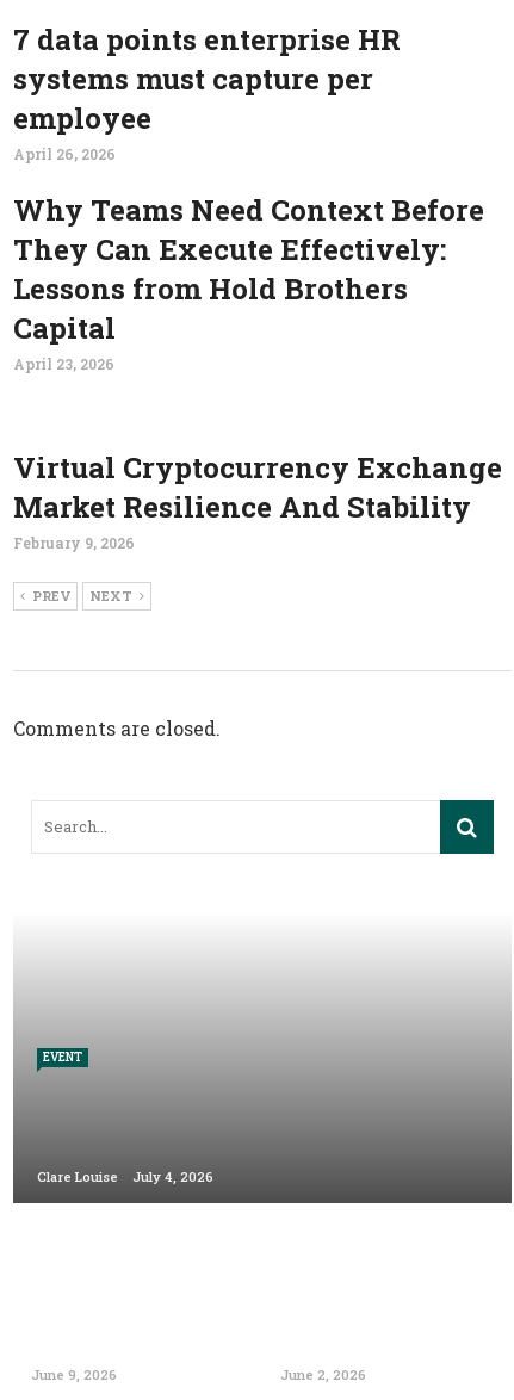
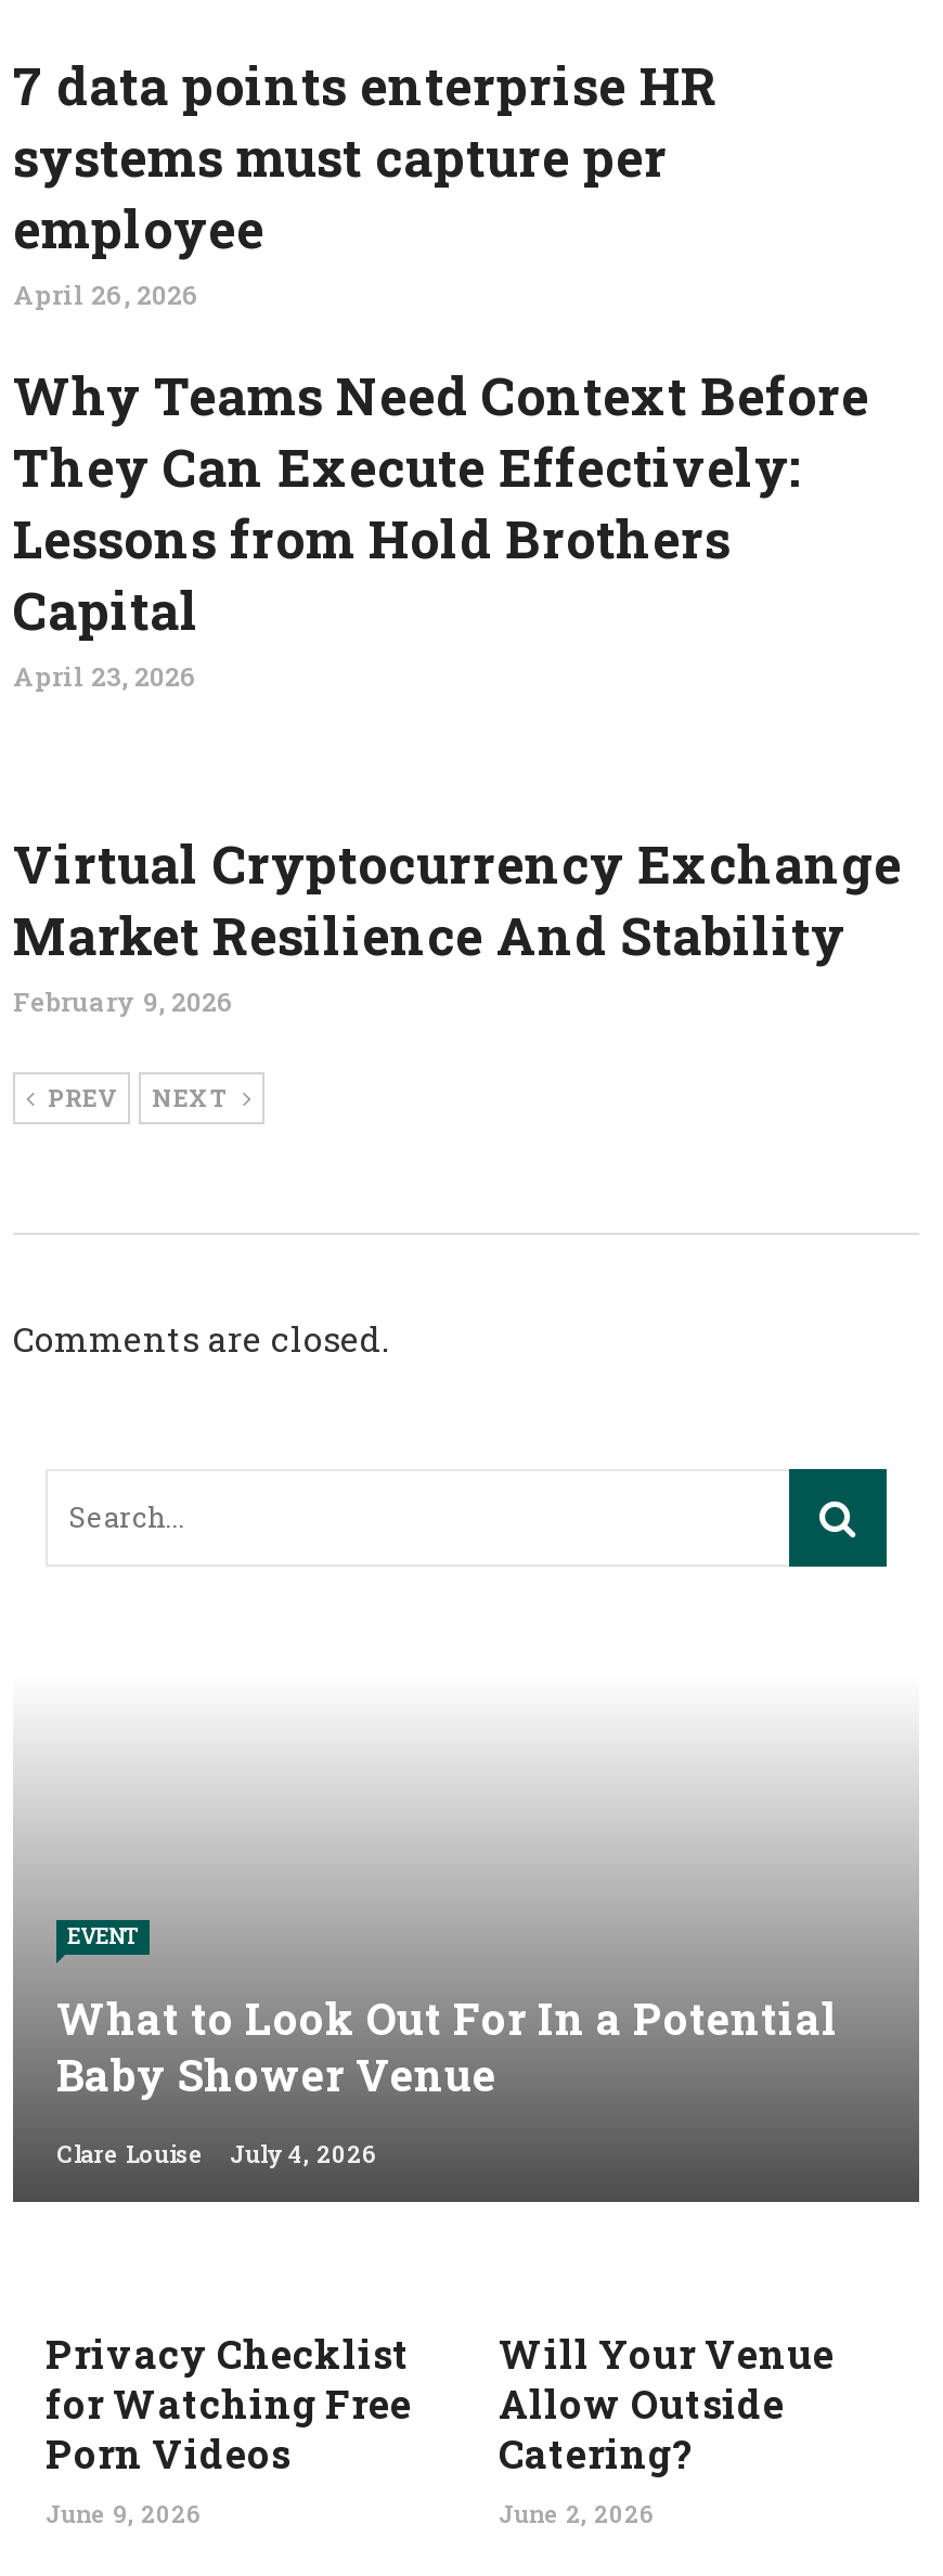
none -> [56,1989,839,2102] What to Look Out For In a Potential | Baby Shower Venue
none -> [46,2328,412,2480] Privacy Checklist | for Watching Free | Porn Videos
none -> [499,2328,835,2480] Will Your Venue | Allow Outside | Catering?

